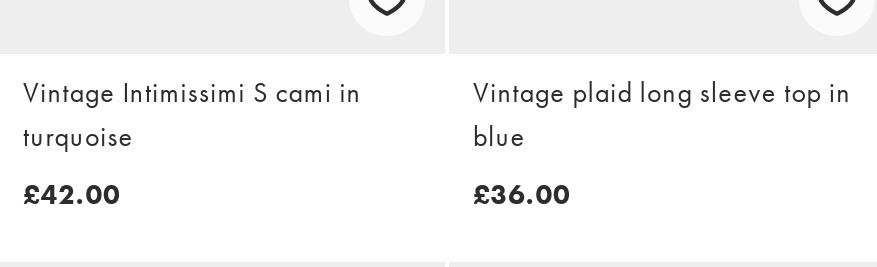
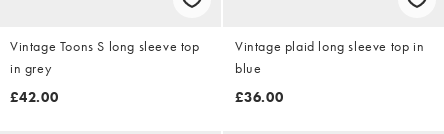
[23,73,362,153] Vintage Intimissimi S cami in | turquoise -> [10,37,200,77] Vintage Toons S long sleeve top | in grey

